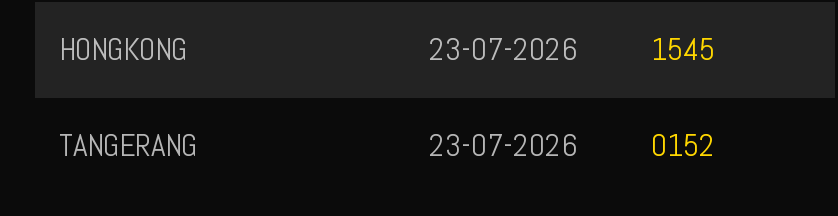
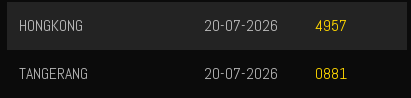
[429,30,577,70] 23-07-2026 -> [204,16,278,36] 20-07-2026
[651,31,715,71] 1545 -> [315,16,347,36] 4957
[429,126,577,166] 23-07-2026 -> [204,64,278,84] 20-07-2026
[651,127,715,167] 0152 -> [315,64,347,84] 0881

